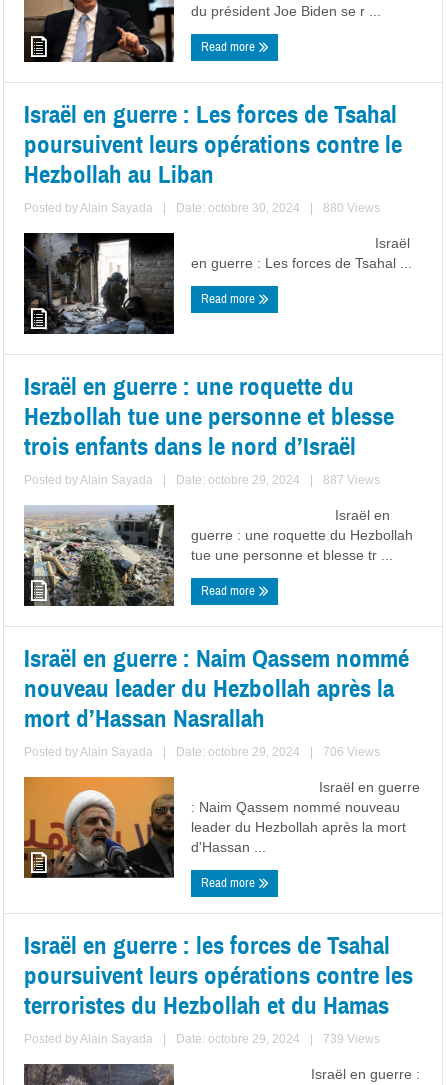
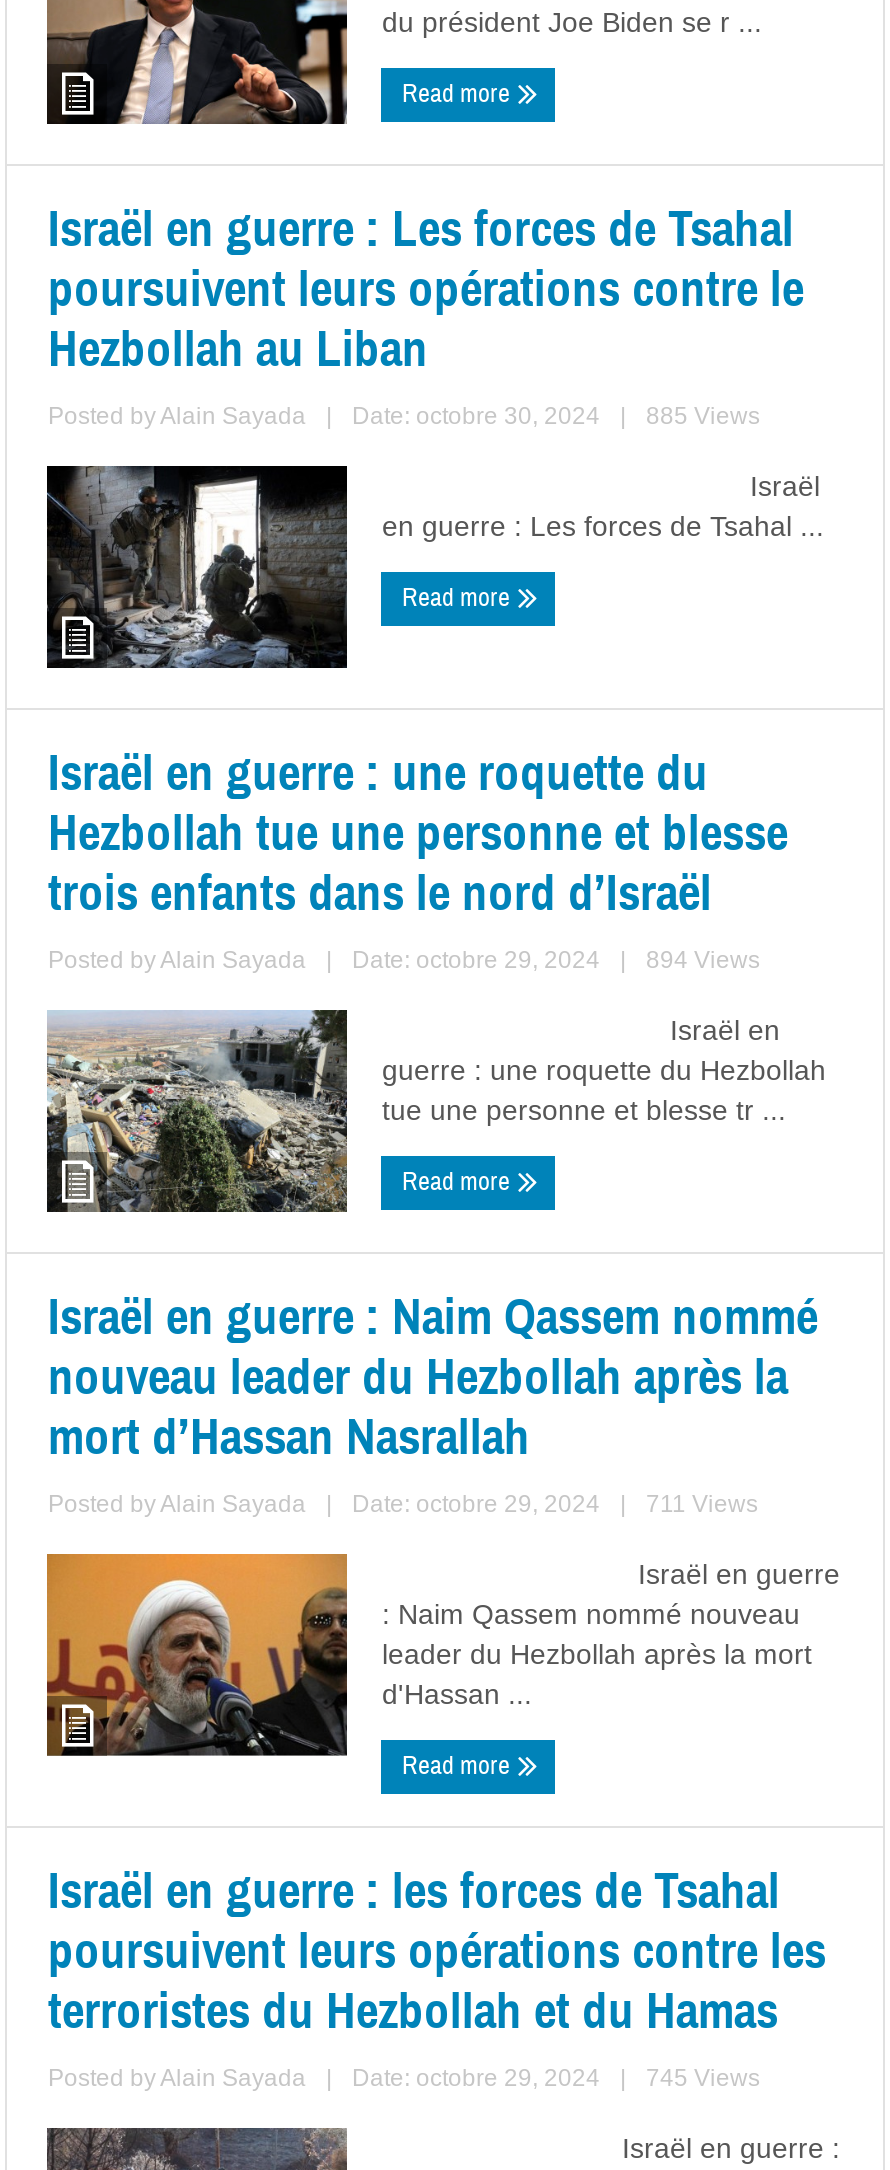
[323,201,380,215] 880 Views -> [646,402,760,430] 885 Views
[323,473,380,487] 887 Views -> [646,946,760,974] 894 Views
[323,745,380,759] 706 Views -> [646,1490,758,1518] 711 Views
[323,1032,380,1046] 739 Views -> [646,2064,760,2092] 745 Views

